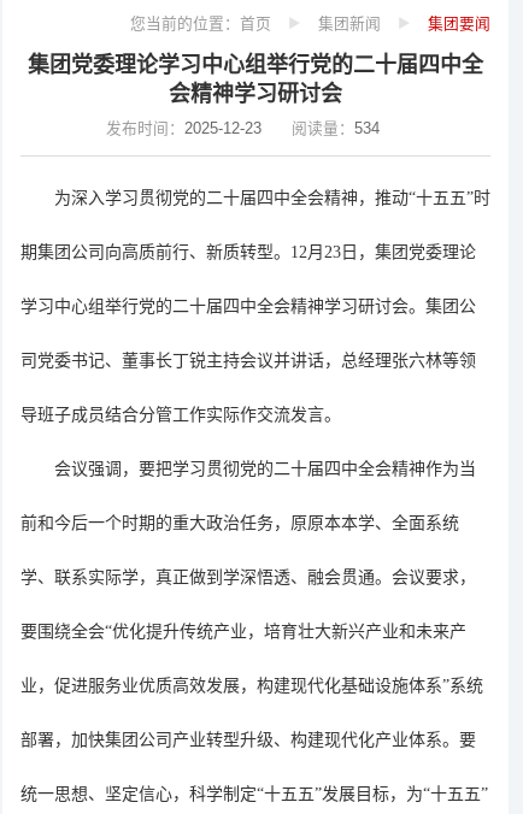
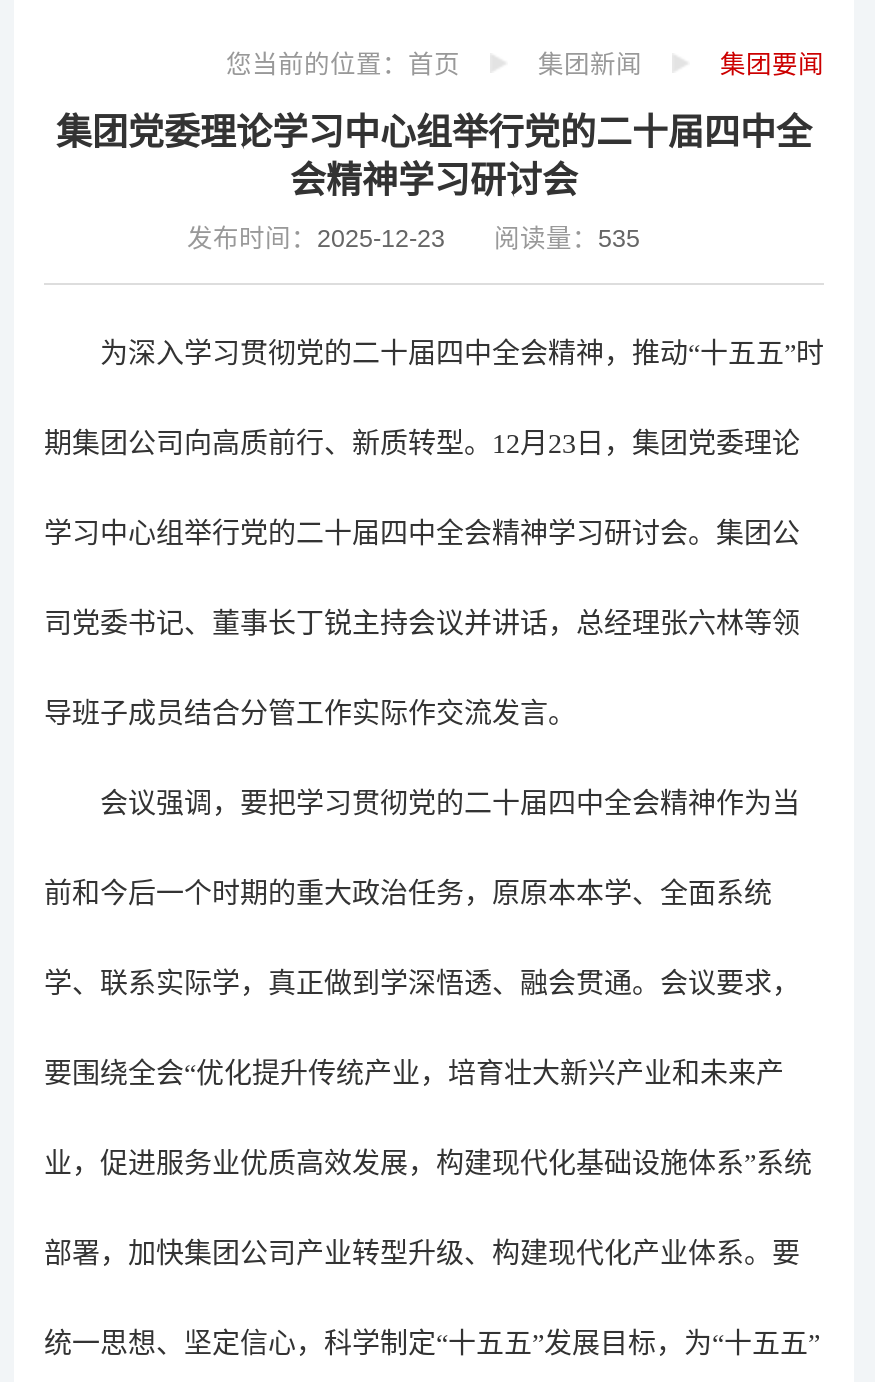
[107,119,380,137] 发布时间：2025-12-23 阅读量：534 -> [187,223,640,253] 发布时间：2025-12-23 阅读量：535

